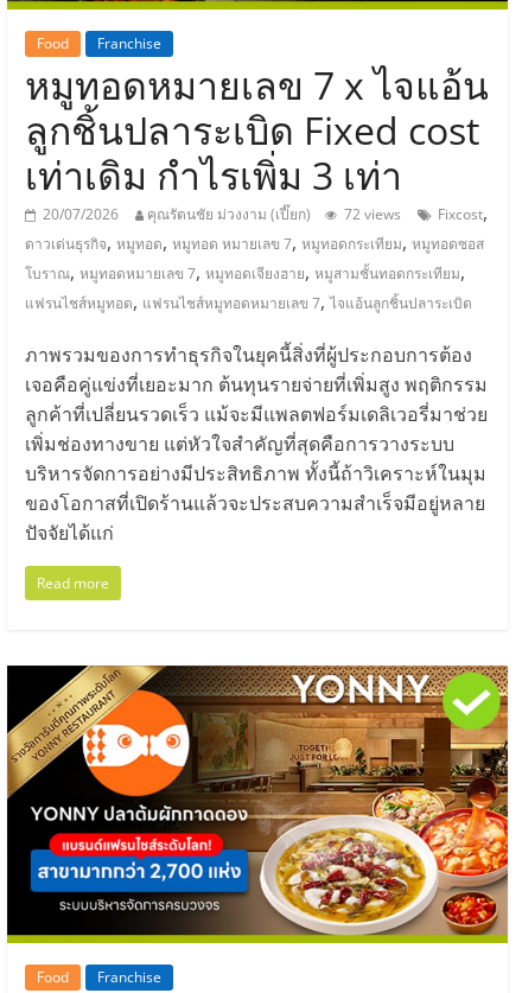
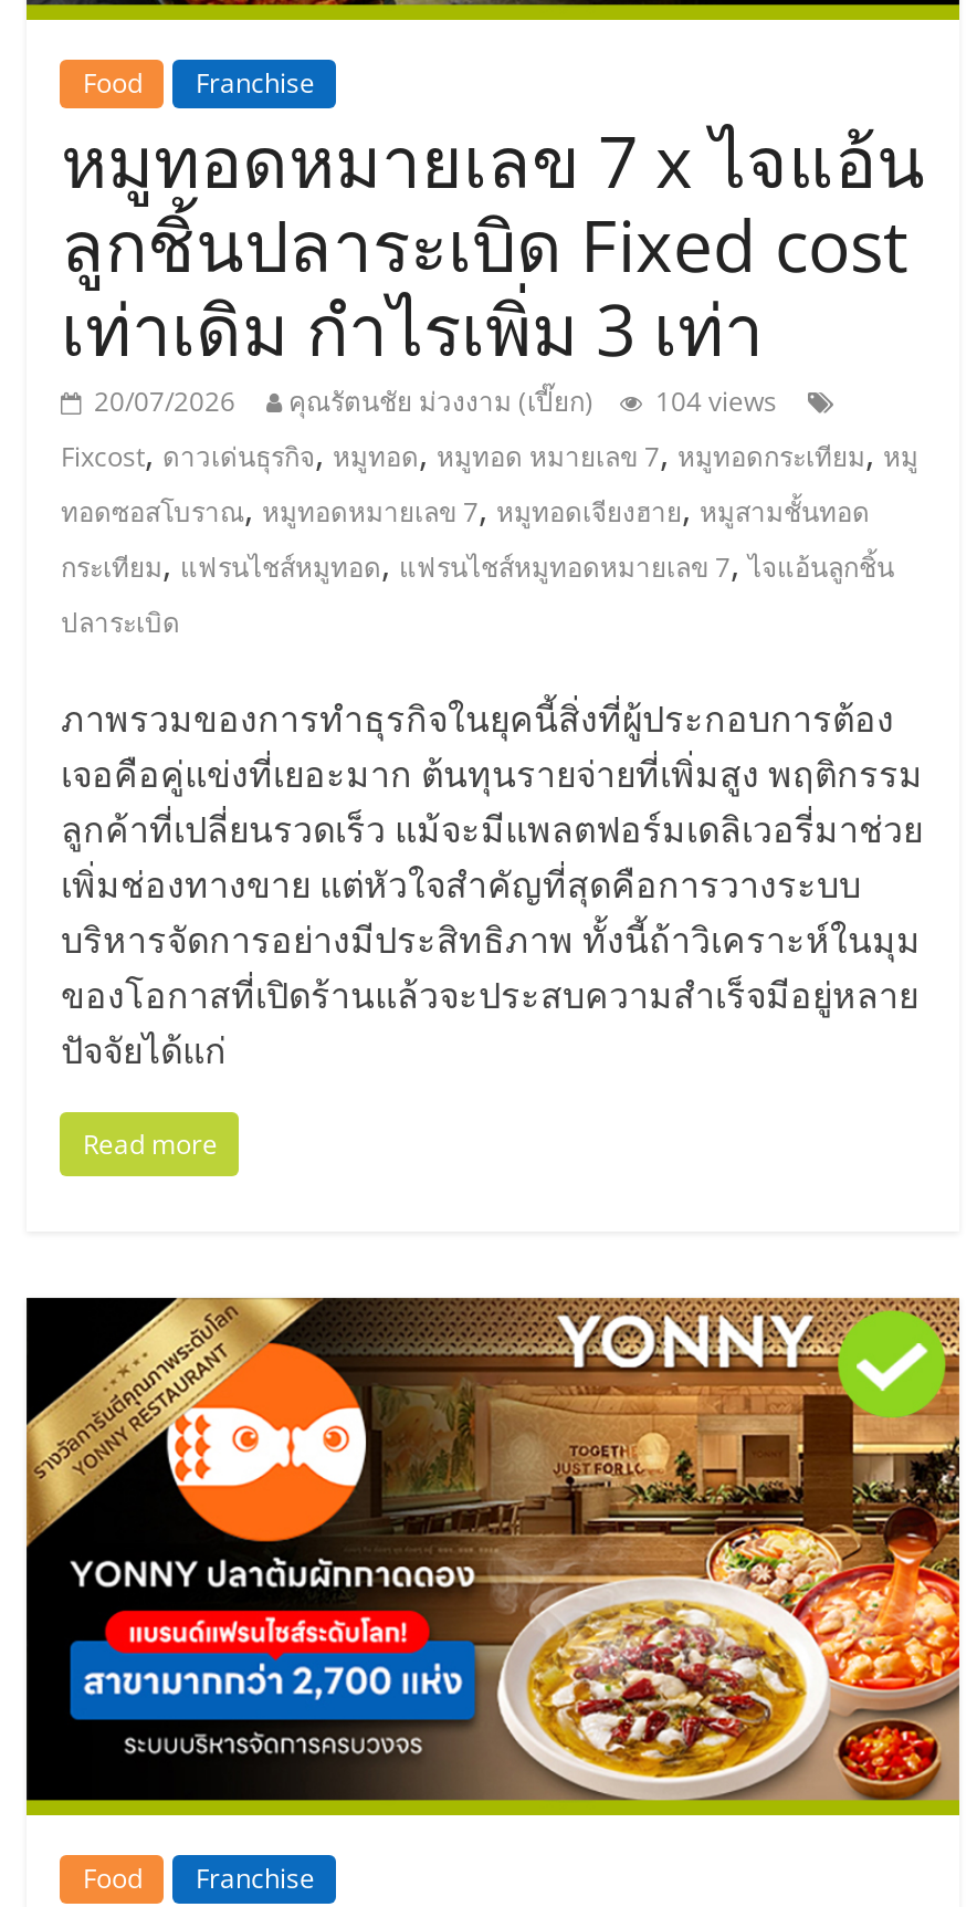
[25,200,488,315] 72 views | Fixcost, | ดาวเด่นธุรกิจ,หมูทอด,หมูทอด หมายเลข 7,หมูทอดกระเทียม,หมูทอดซอส | โบราณ,หมูทอดหมายเลข 7,หมูทอดเจียงฮาย,หมูสามชั้นทอดกระเทียม, | แฟรนไชส์หมูทอด,แฟรนไชส์หมูทอดหมายเลข 7,ไจแอ้นลูกชิ้นปลาระเบิด -> [61,381,918,640] 104 views | Fixcost,ดาวเด่นธุรกิจ,หมูทอด,หมูทอด หมายเลข 7,หมูทอดกระเทียม,หมู | ทอดซอสโบราณ,หมูทอดหมายเลข 7,หมูทอดเจียงฮาย,หมูสามชั้นทอด | กระเทียม,แฟรนไชส์หมูทอด,แฟรนไชส์หมูทอดหมายเลข 7,ไจแอ้นลูกชิ้น | ปลาระเบิด

